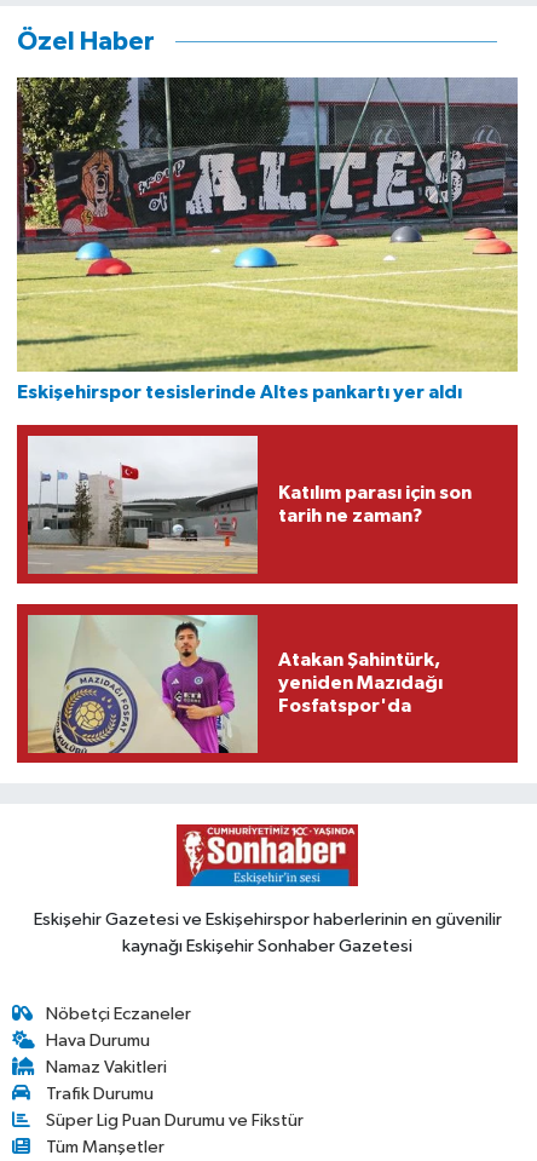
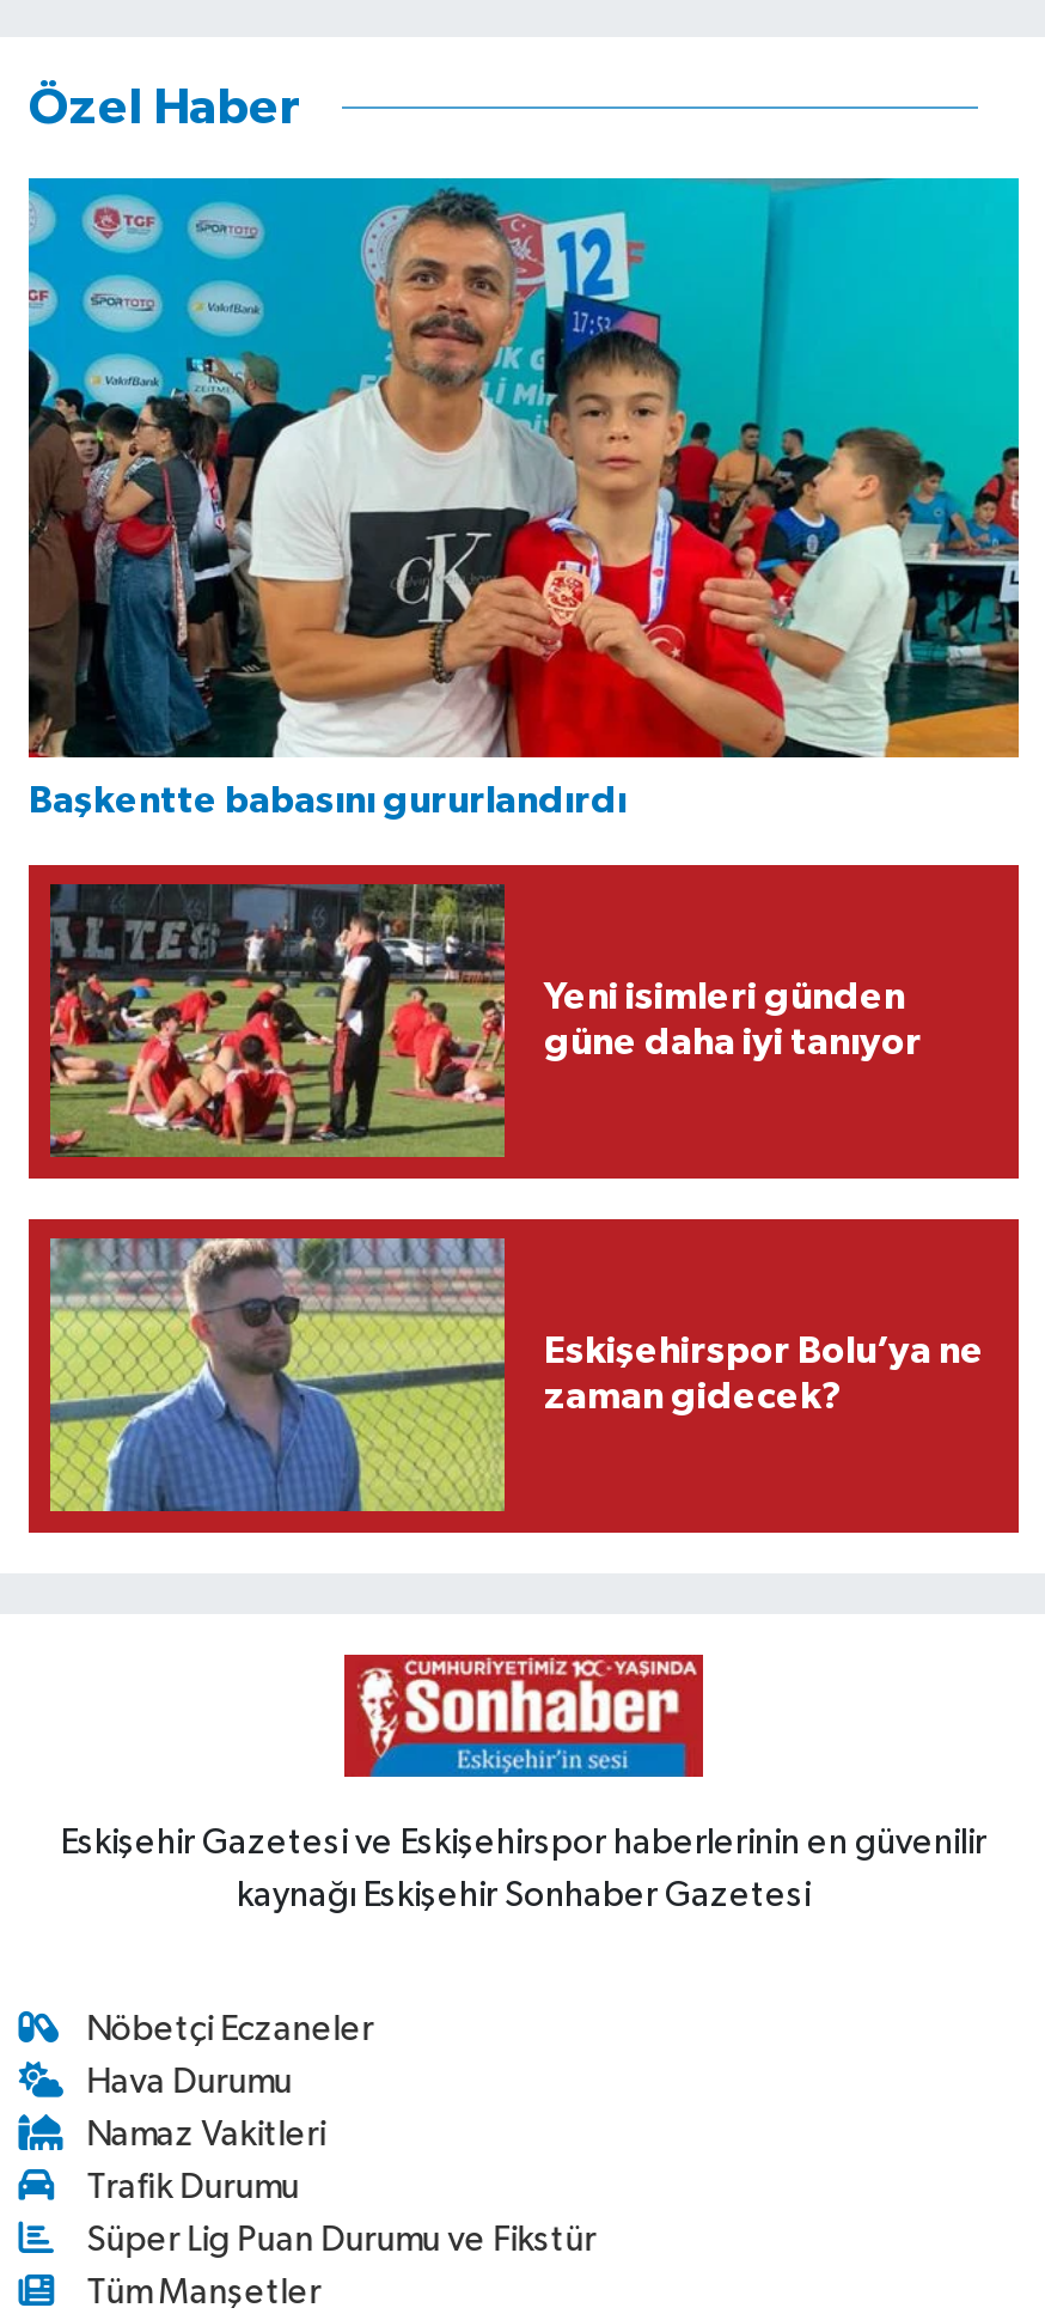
[16,76,519,402] [image] | Eskişehirspor tesislerinde Altes pankartı yer aldı -> [26,175,1021,819] [image] | Başkentte babasını gururlandırdı
[27,435,471,575] [image] | Katılım parası için son | tarih ne zaman? -> [48,883,922,1158] [image] | Yeni isimleri günden | güne daha iyi tanıyor
[27,614,442,754] [image] | Atakan Şahintürk, | yeniden Mazıdağı | Fosfatspor'da -> [48,1237,984,1515] [image] | Eskişehirspor Bolu’ya ne | zaman gidecek?

